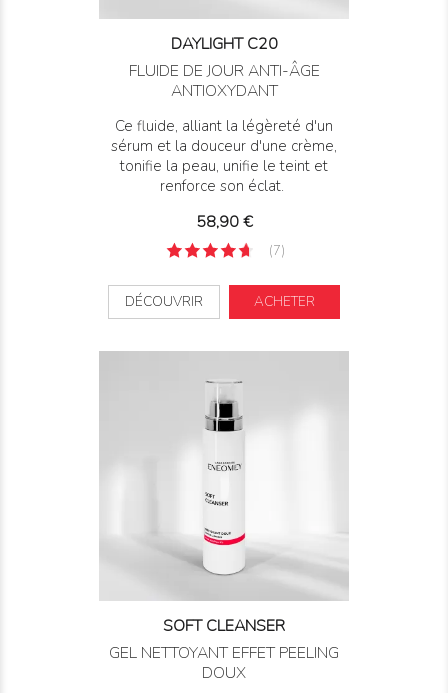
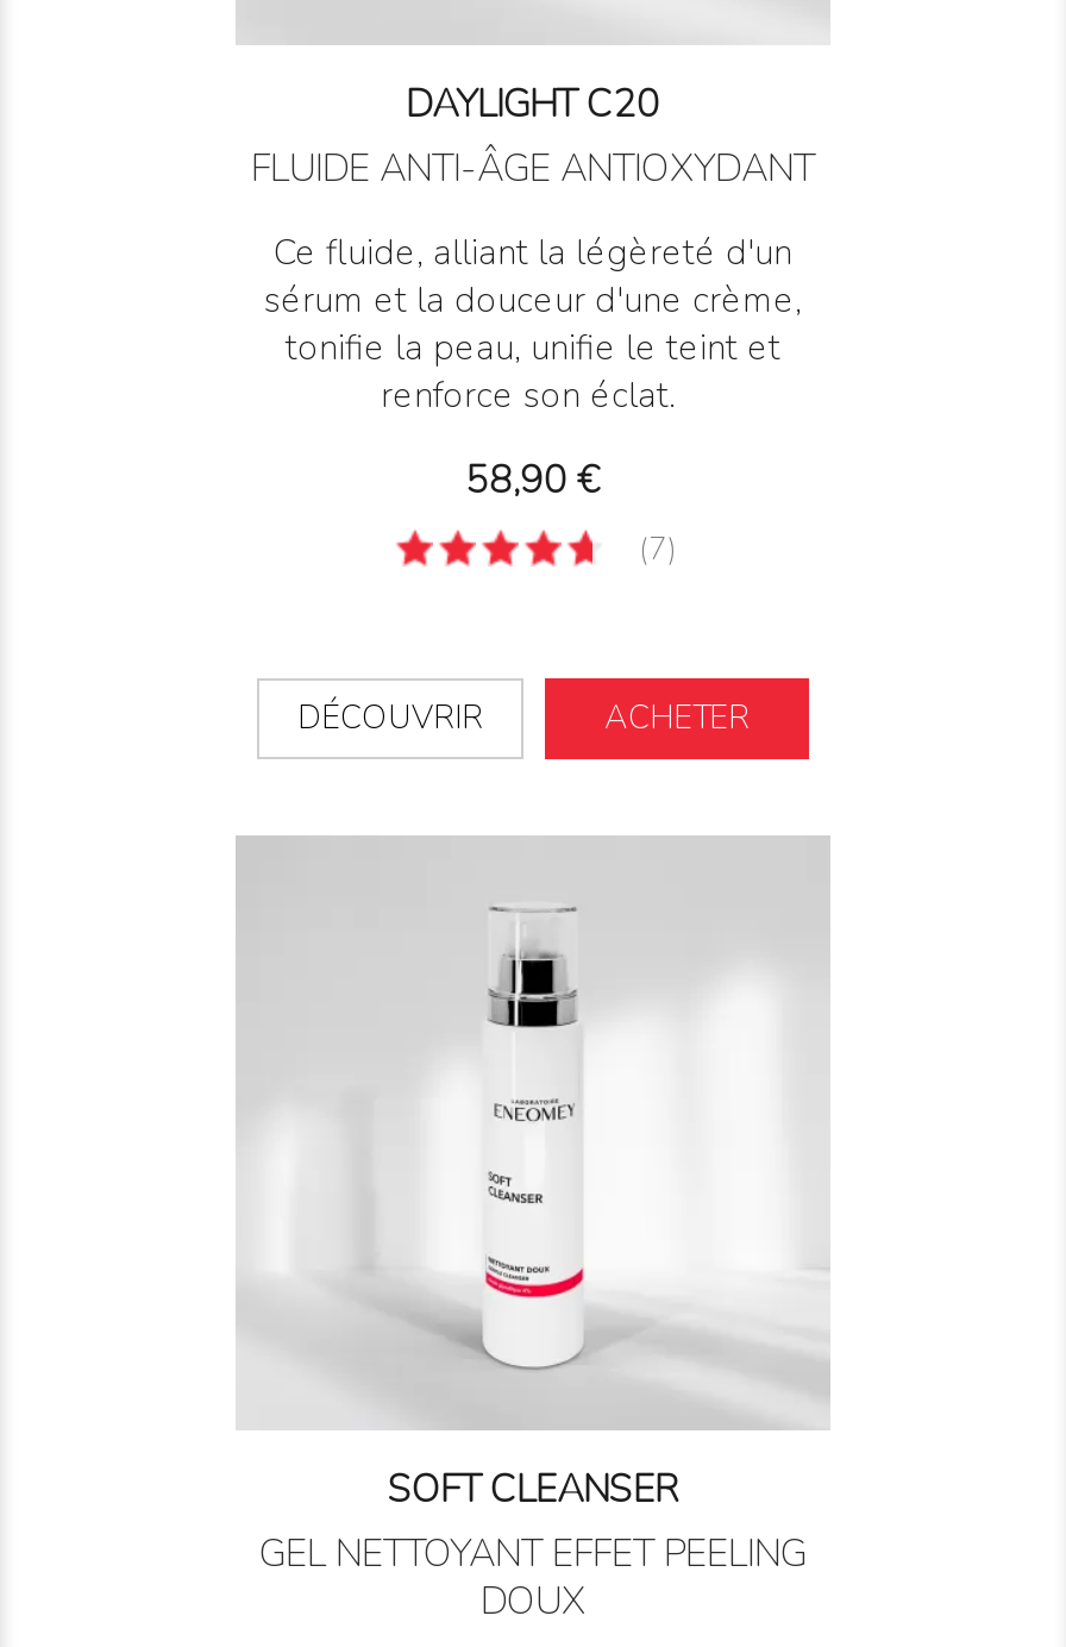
[128,60,319,102] FLUIDE DE JOUR ANTI-ÂGE | ANTIOXYDANT -> [251,143,815,196] FLUIDE ANTI-ÂGE ANTIOXYDANT
moved [111,116,337,260] -> [264,229,802,572]: Ce fluide, alliant la légèreté d'un | sérum et la douceur d'une crème, | tonifie la peau, unifie le teint et | renforce son éclat. | (7)

